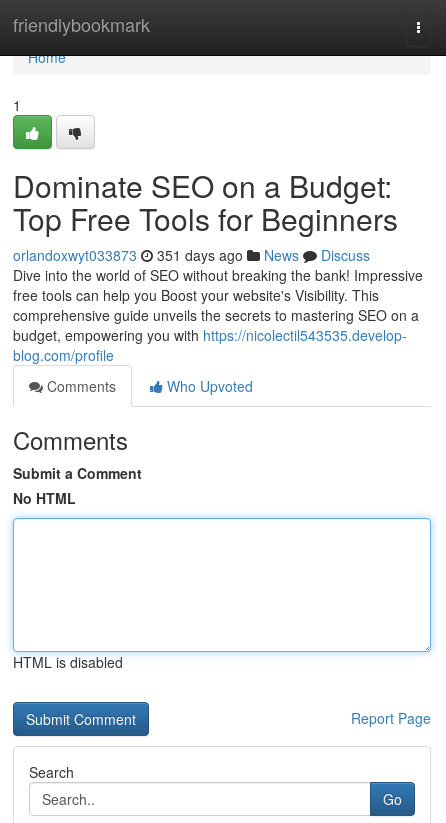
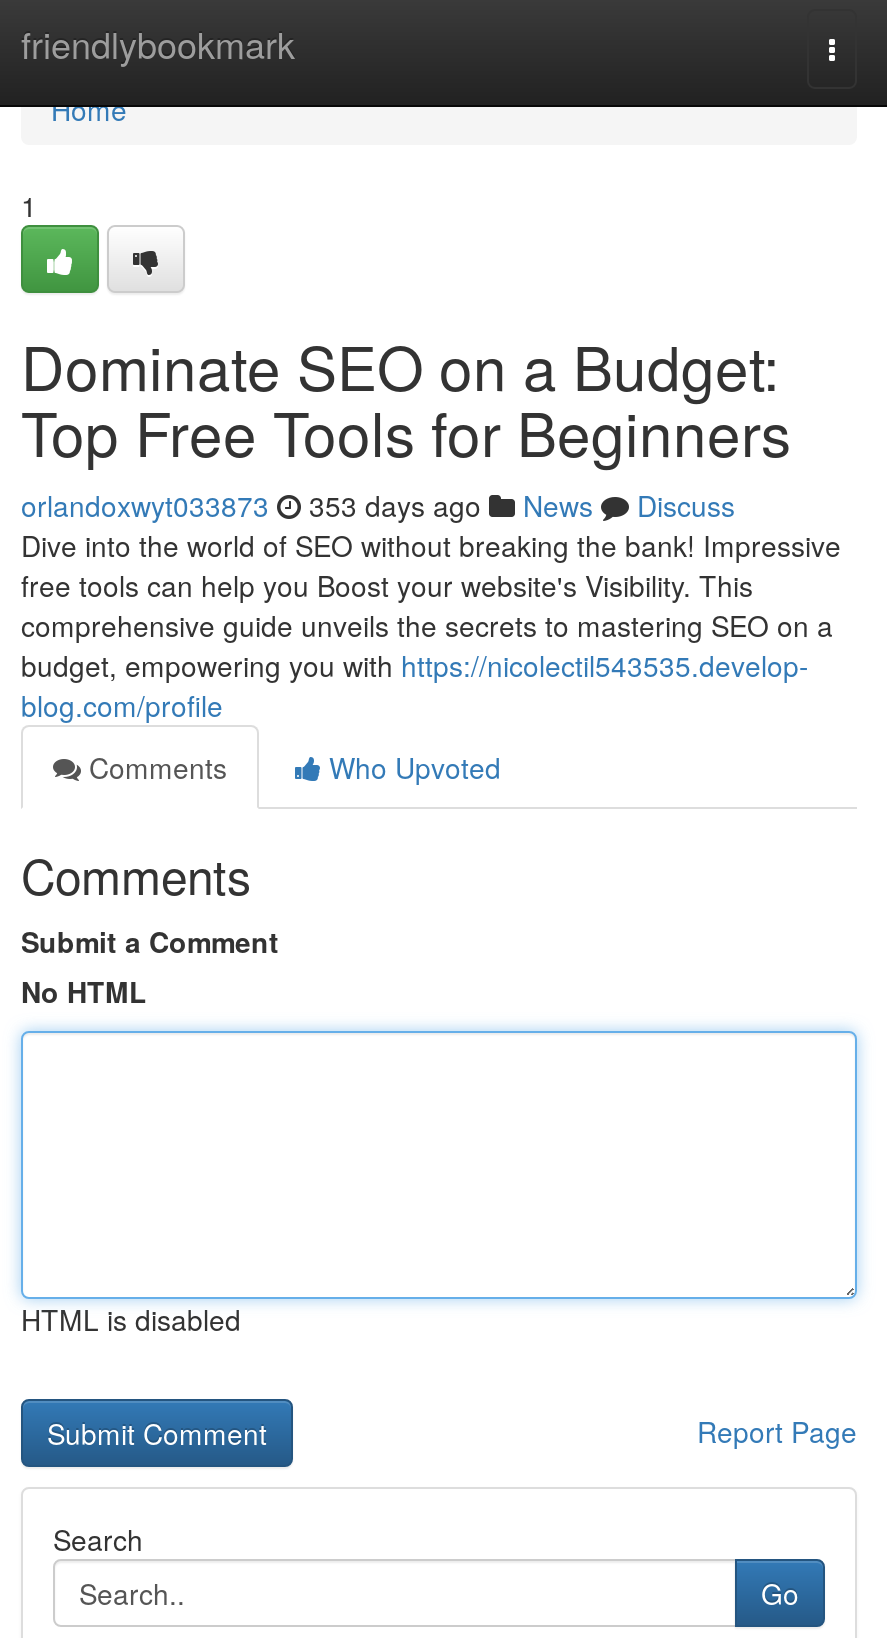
[13,245,370,265] orlandoxwyt033873 351 days ago News Discuss -> [21,485,735,525] orlandoxwyt033873 353 days ago News Discuss

